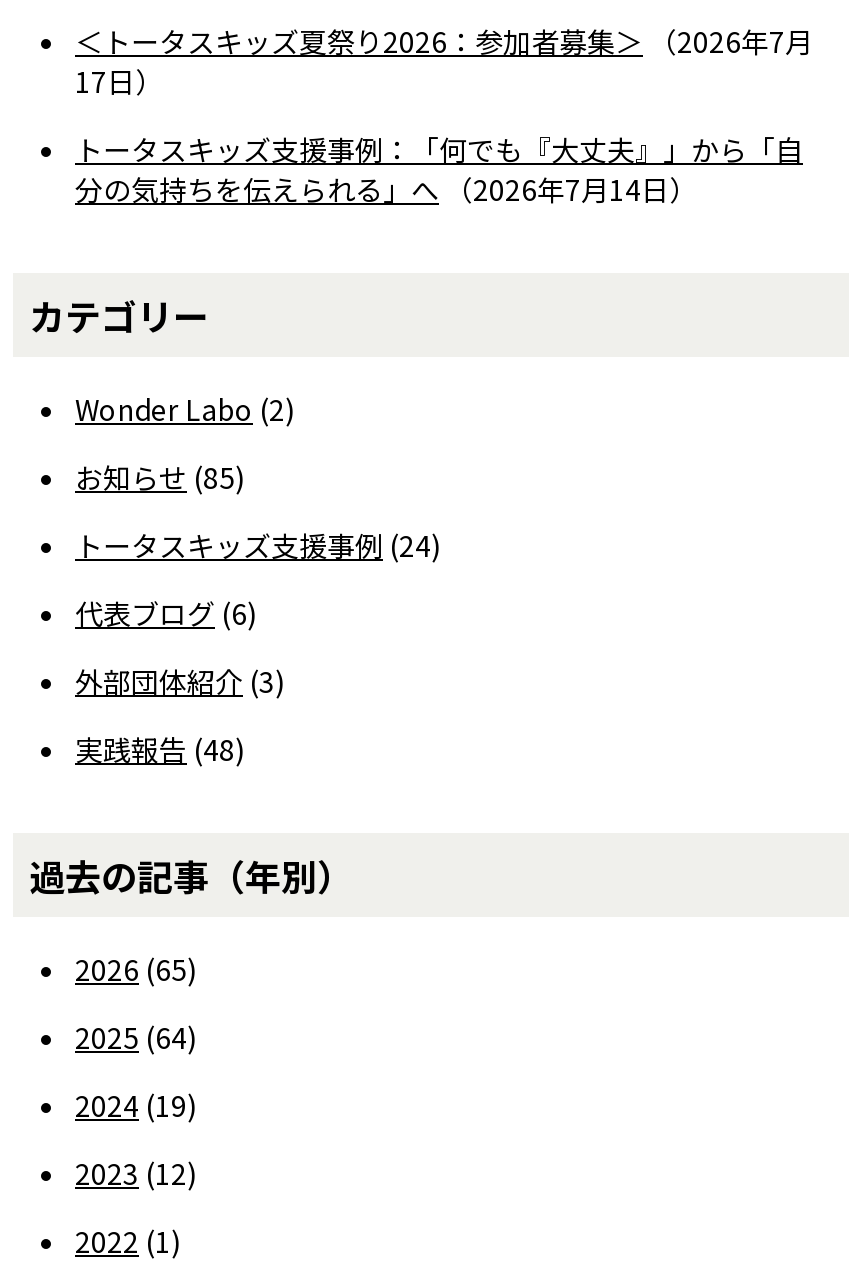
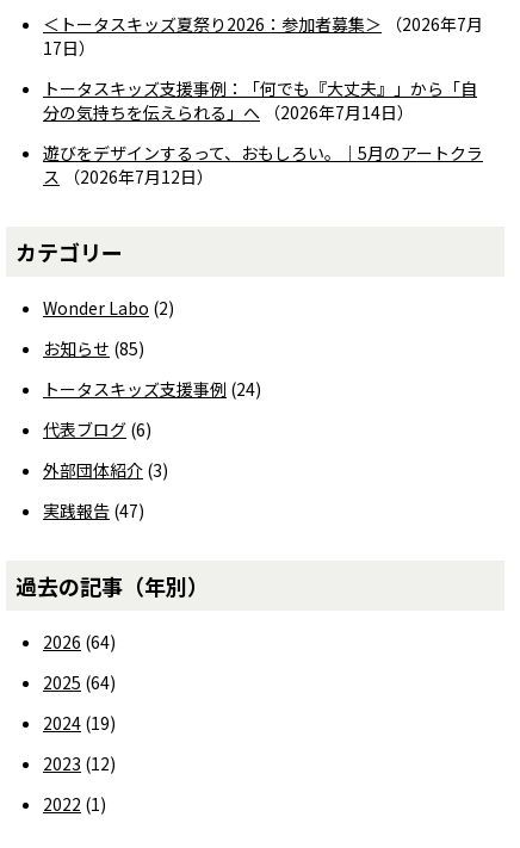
none -> [43,141,483,188] 遊びをデザインするって、おもしろい。｜5月のアートクラ | ス | 2026年7月12日
[75,729,245,769] 実践報告(48) -> [43,499,144,522] 実践報告(47)
[75,949,197,989] 2026 (65) -> [43,630,116,654] 2026 (64)

